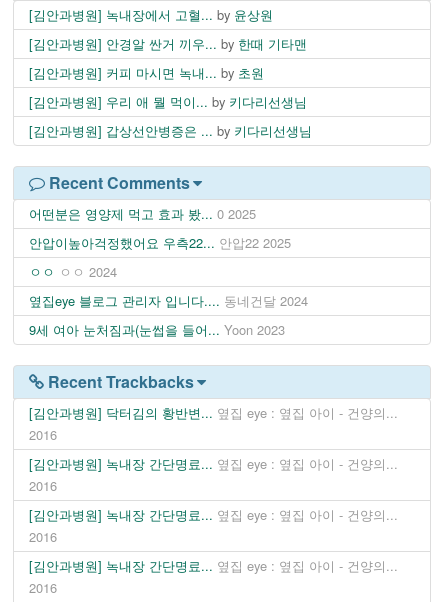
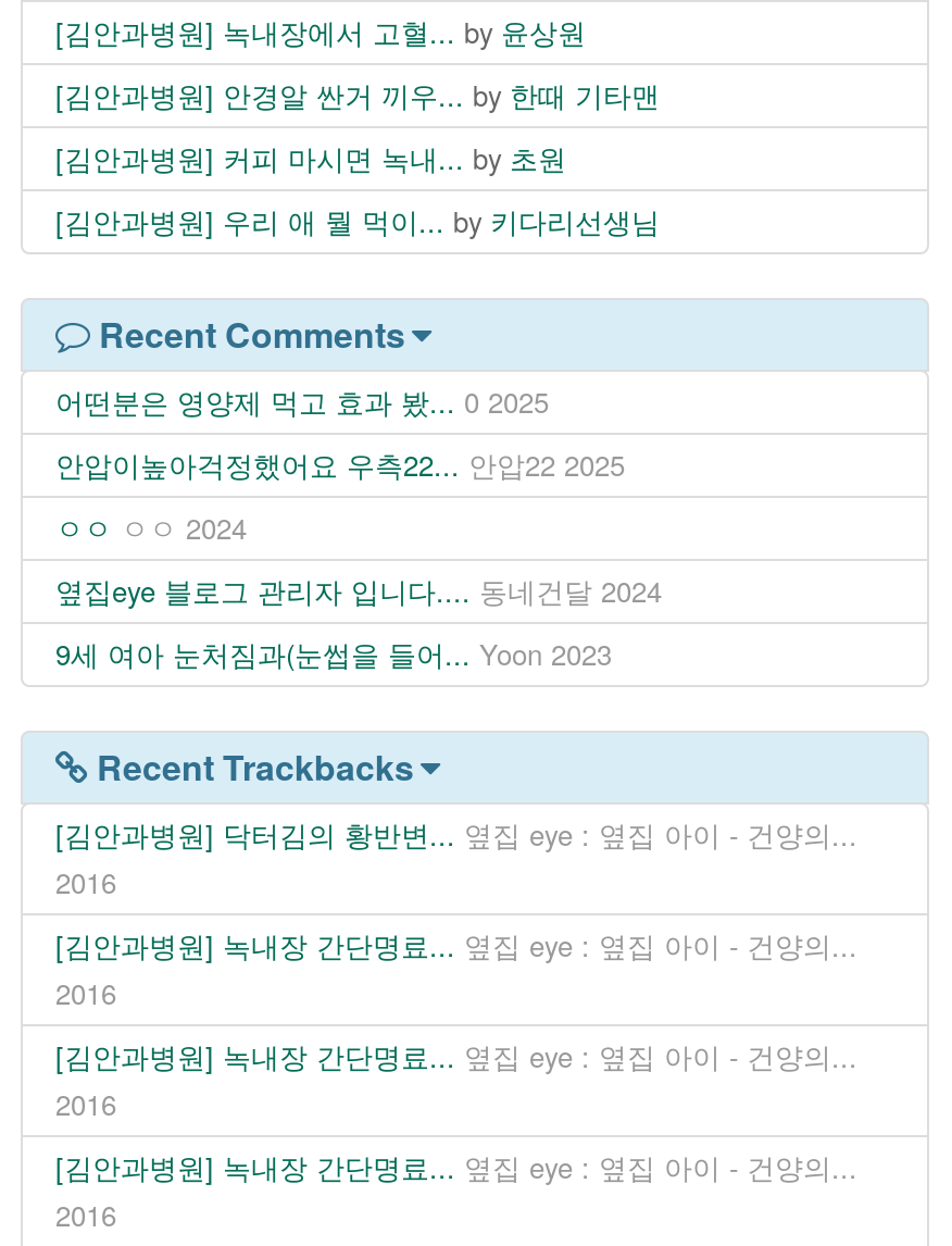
[29,121,312,140] [김안과병원] 갑상선안병증은 ... by 키다리선생님 -> none

